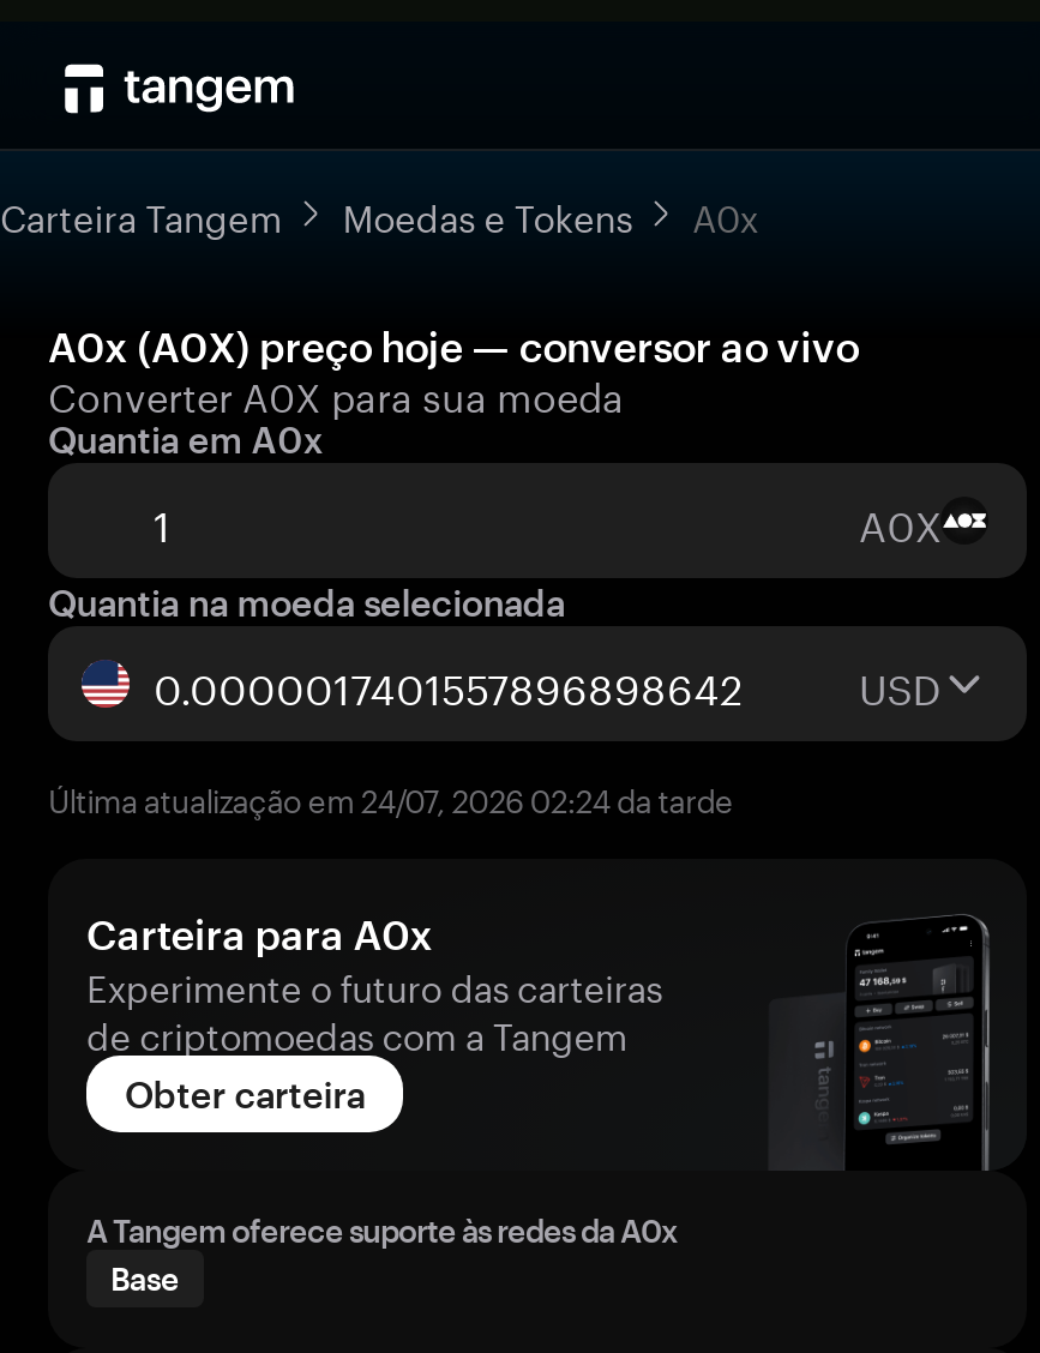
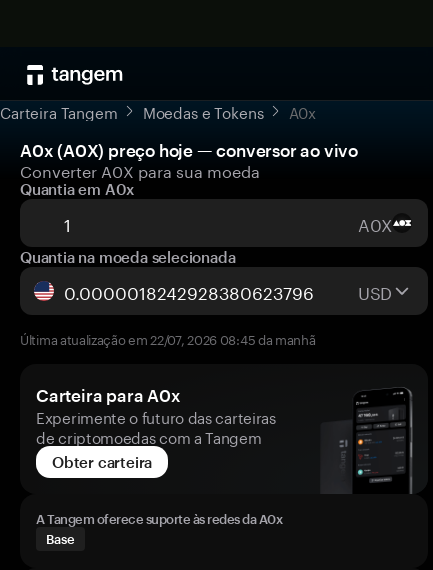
[48,772,733,820] Última atualização em 24/07, 2026 02:24 da tarde -> [20,328,316,348] Última atualização em 22/07, 2026 08:45 da manhã

